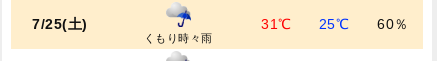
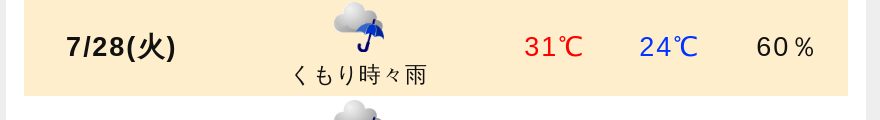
[32,17,88,32] 7/25(土) -> [66,32,178,62] 7/28(火)
[261,17,409,32] 31℃ 25℃ 60％ -> [524,32,819,62] 31℃ 24℃ 60％

